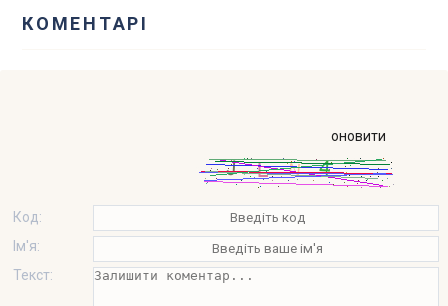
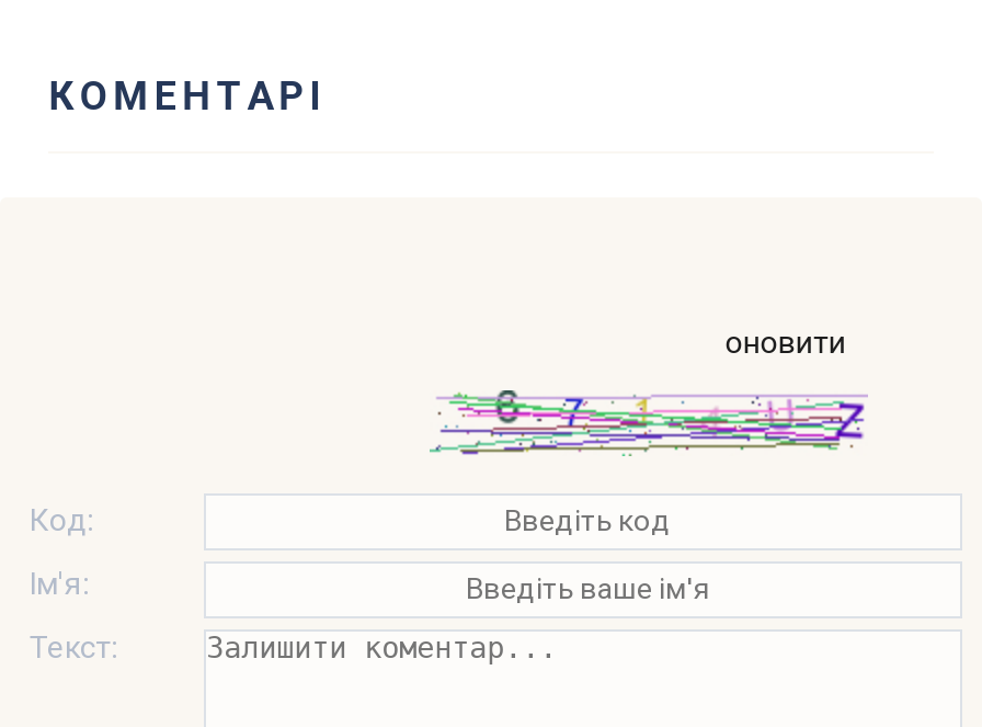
[197,157,395,189] [image] -> [427,388,868,458] [image]

